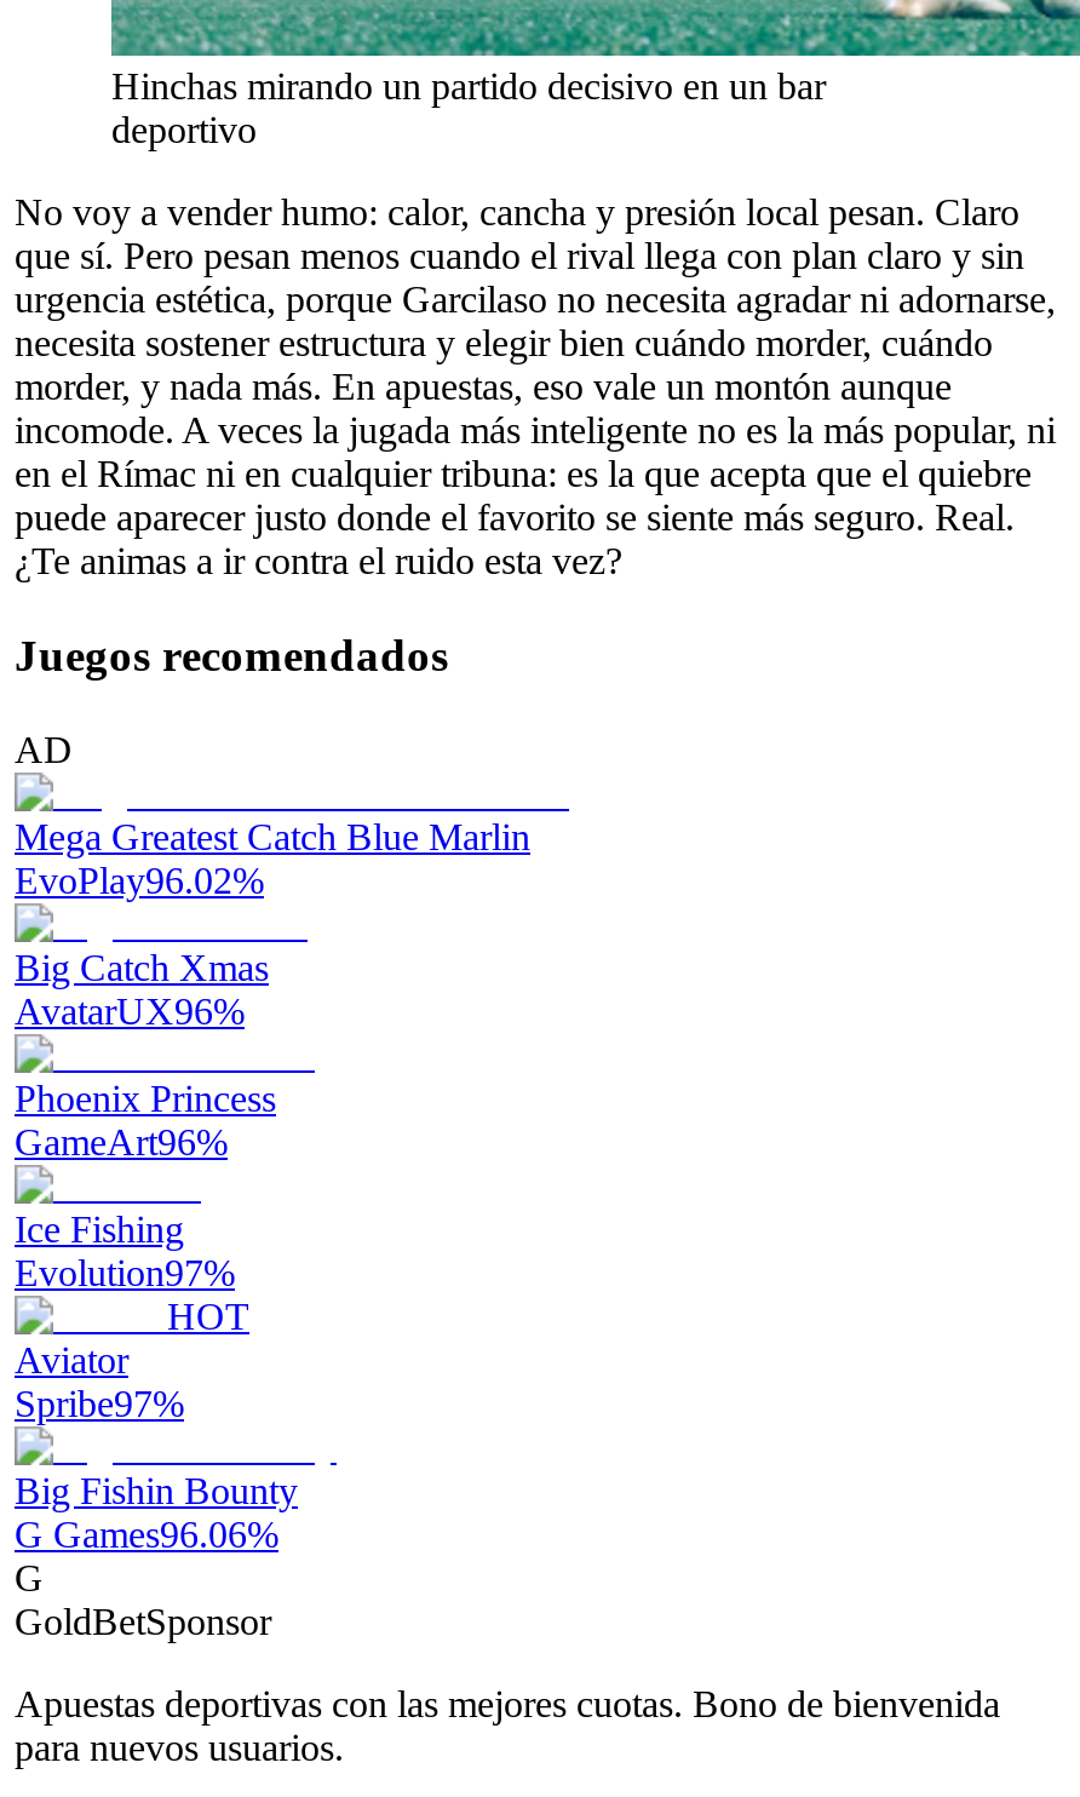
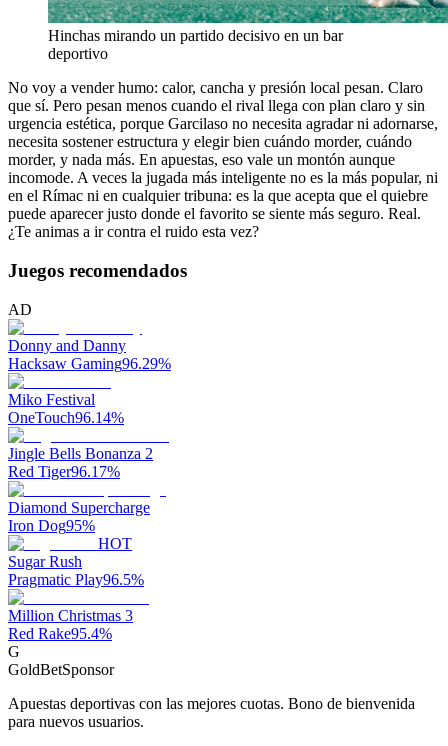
[15,815,530,900] Mega Greatest Catch Blue Marlin | EvoPlay96.02% -> [8,337,171,372] Donny and Danny | Hacksaw Gaming96.29%
[15,946,269,1031] Big Catch Xmas | AvatarUX96% -> [8,391,124,426] Miko Festival | OneTouch96.14%
[15,1077,276,1162] Phoenix Princess | GameArt96% -> [8,445,153,480] Jingle Bells Bonanza 2 | Red Tiger96.17%
[15,1208,235,1293] Ice Fishing | Evolution97% -> [8,499,150,534] Diamond Supercharge | Iron Dog95%
[15,1339,184,1423] Aviator | Spribe97% -> [8,553,144,588] Sugar Rush | Pragmatic Play96.5%
[15,1469,298,1554] Big Fishin Bounty | G Games96.06% -> [8,607,133,642] Million Christmas 3 | Red Rake95.4%

